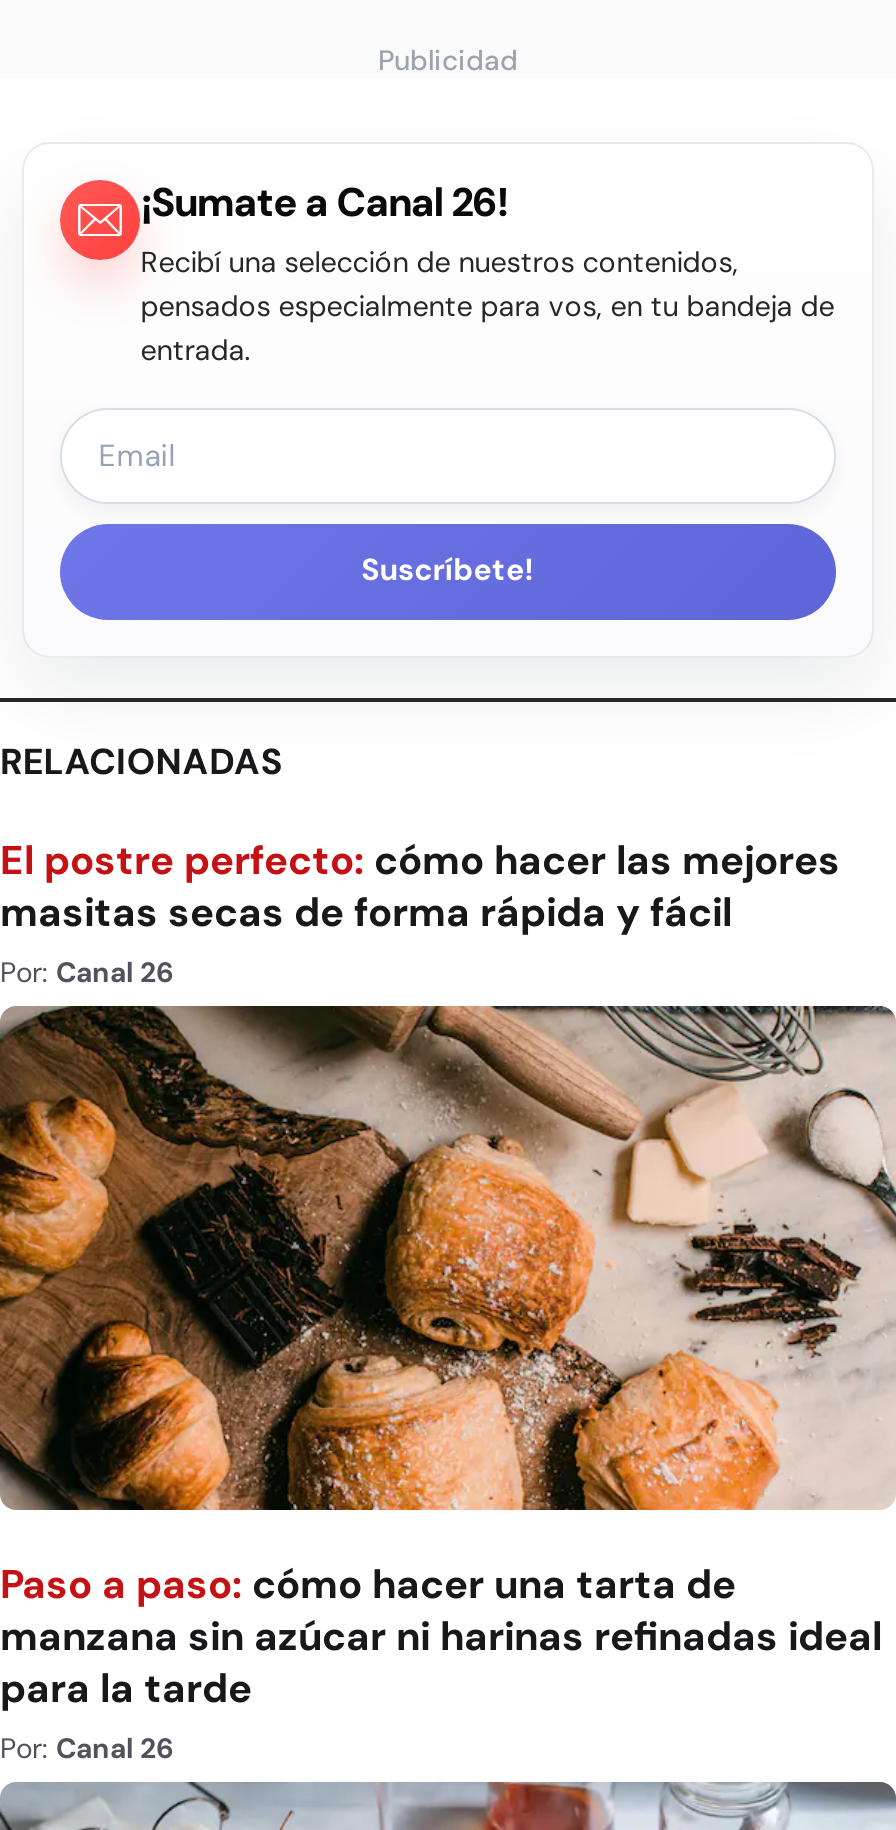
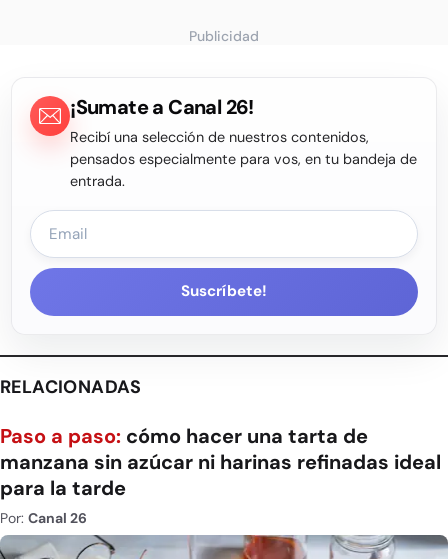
[0,835,840,991] El postre perfecto: cómo hacer las mejores | masitas secas de forma rápida y fácil | Por: Canal 26 -> none
[6,1004,890,1512] [image] -> none

